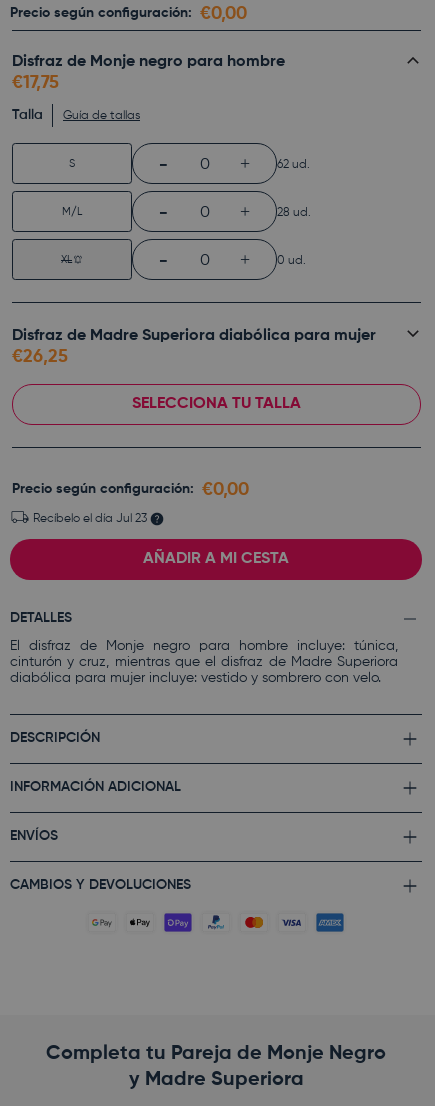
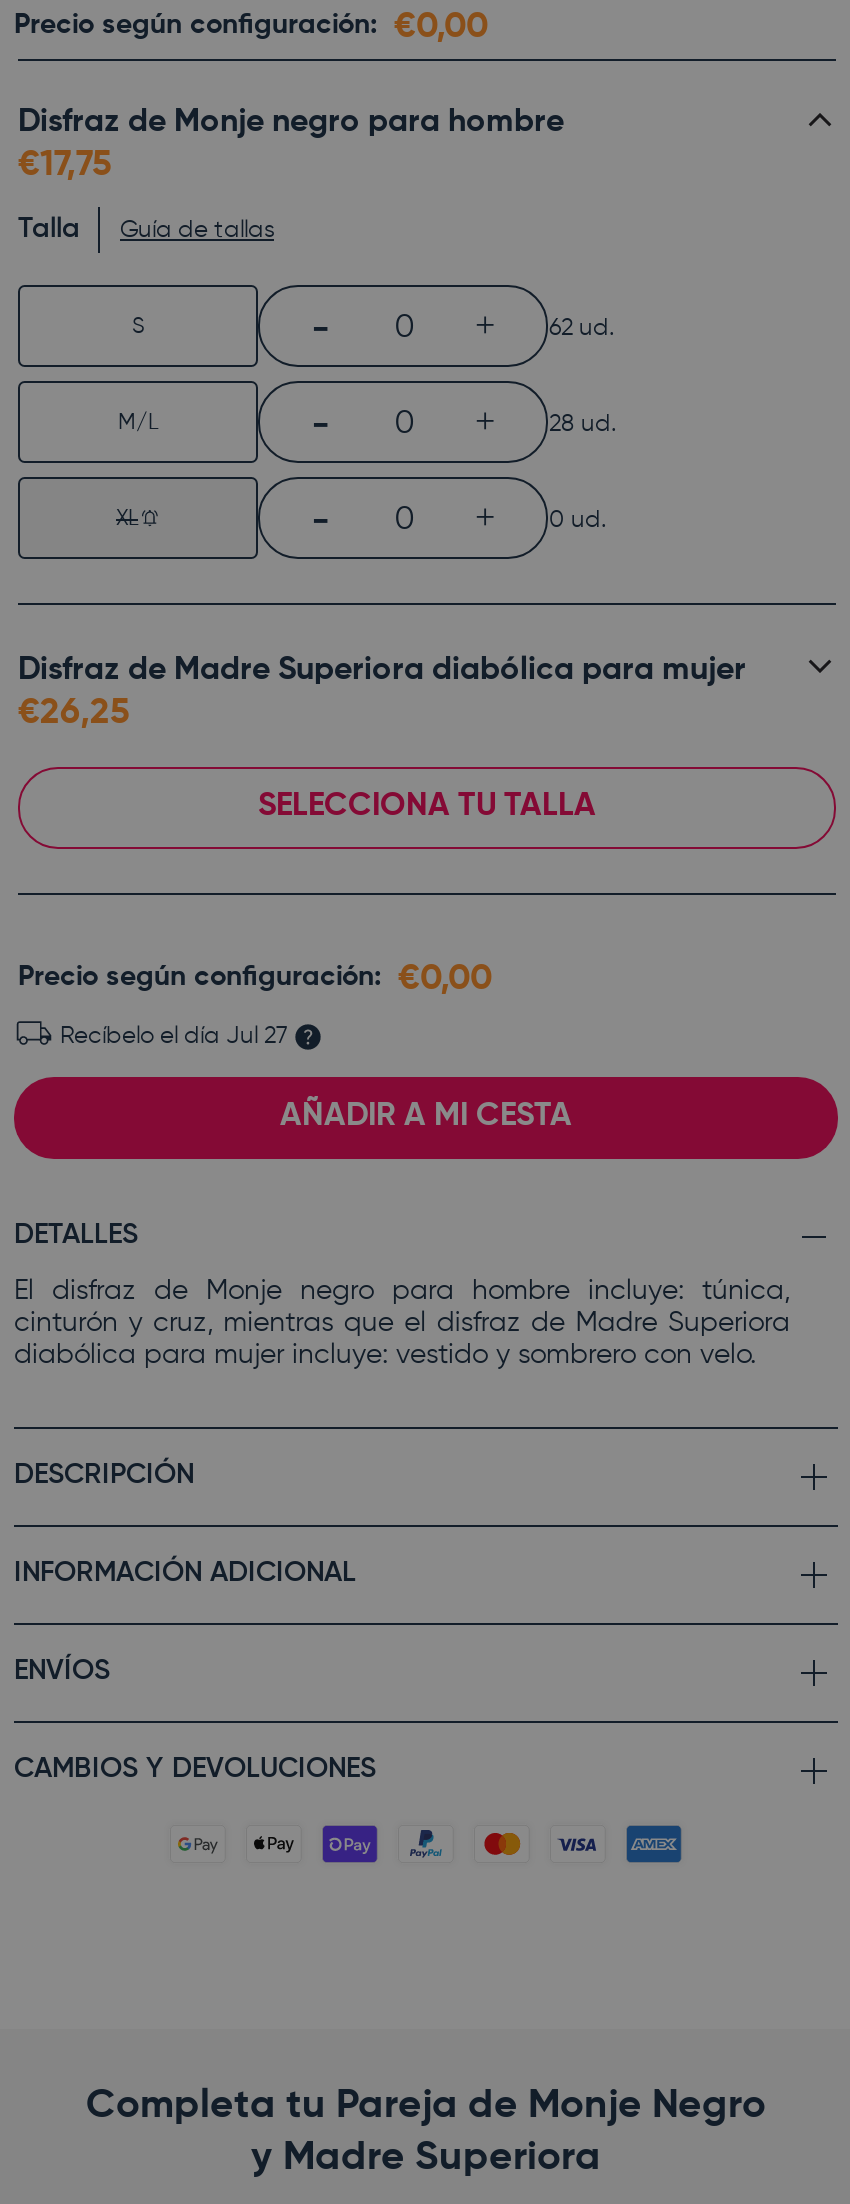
[33,513,147,525] Recíbelo el día Jul 23 -> [60,1025,288,1049] Recíbelo el día Jul 27

